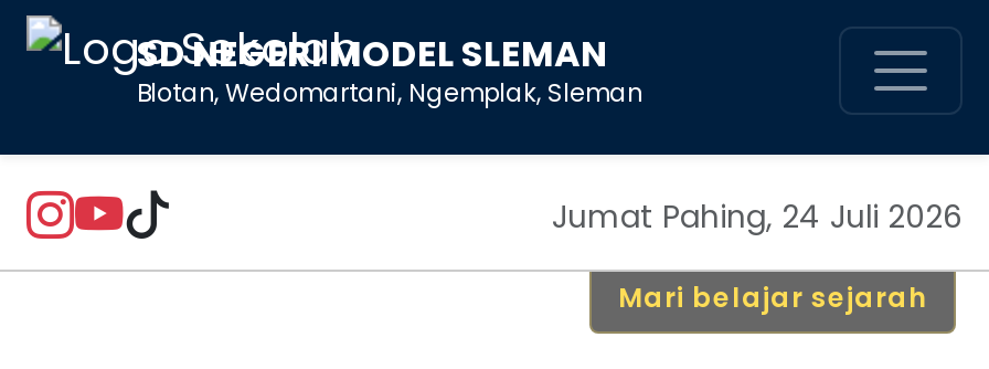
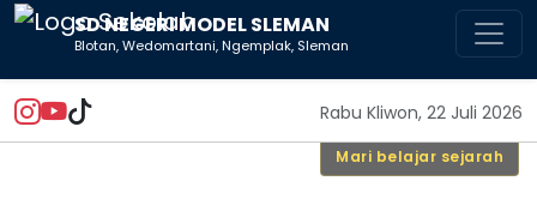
[552,193,963,238] Jumat Pahing, 24 Juli 2026 -> [320,100,523,124] Rabu Kliwon, 22 Juli 2026

